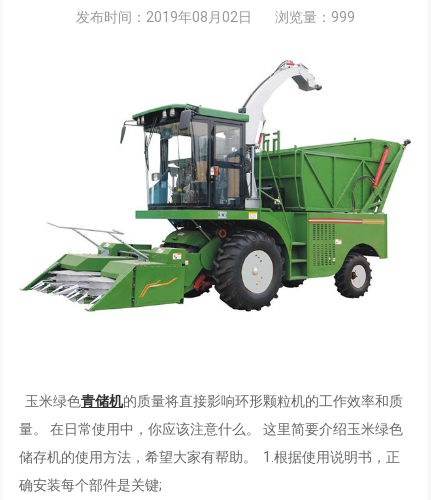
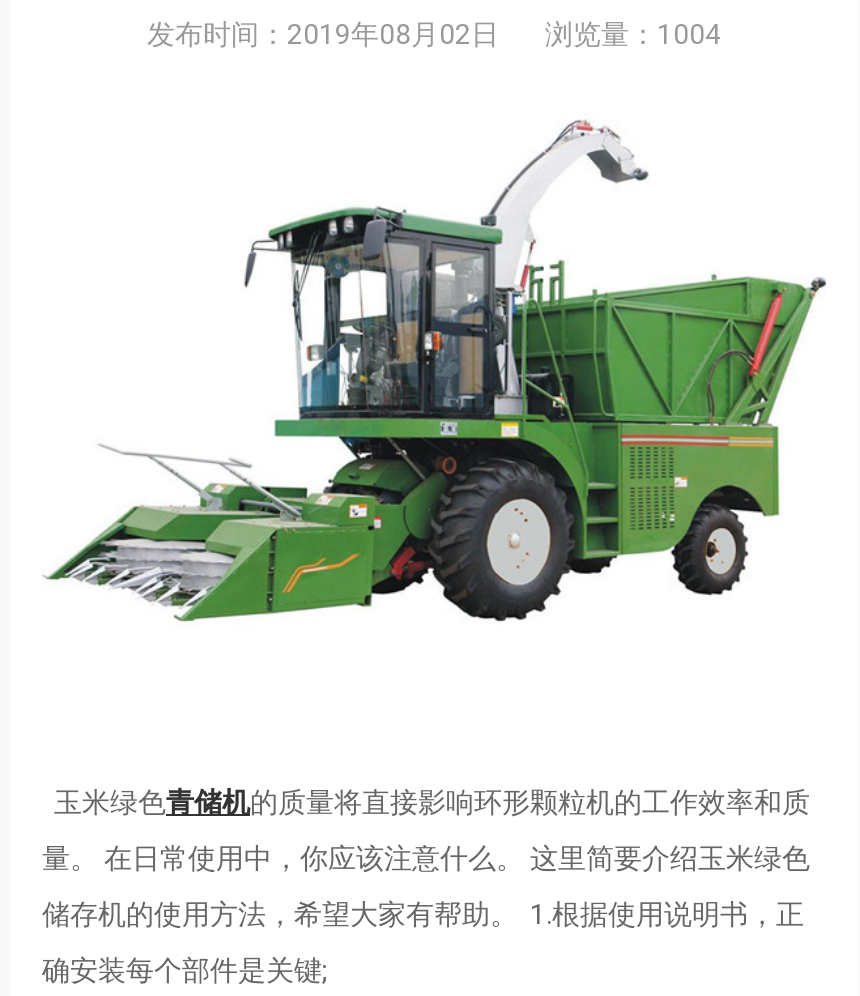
[75,9,354,25] 发布时间：2019年08月02日 浏览量：999 -> [147,18,721,50] 发布时间：2019年08月02日 浏览量：1004

